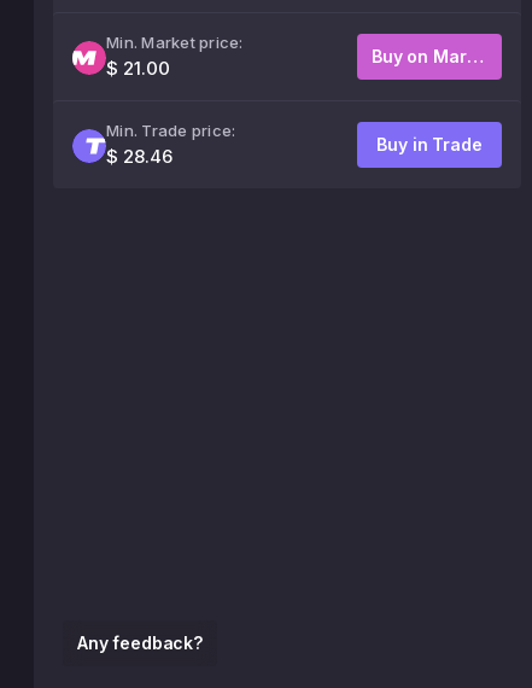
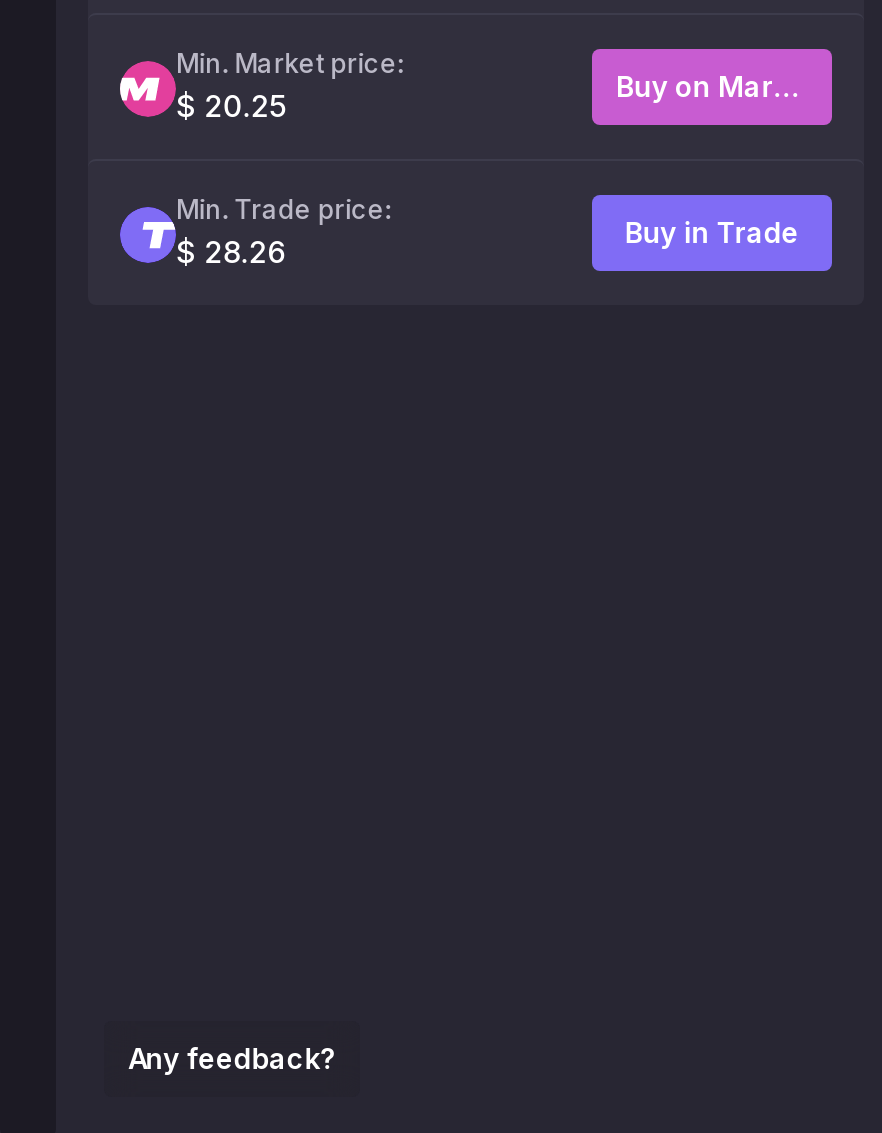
[106,57,171,80] $ 21.00 -> [176,87,287,125] $ 20.25
[106,145,173,168] $ 28.46 -> [176,233,285,271] $ 28.26

